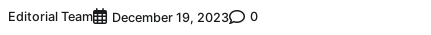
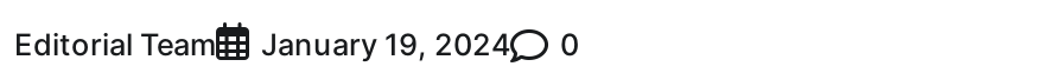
[8,9,258,24] Editorial Team December 19, 2023 0 -> [14,26,579,62] Editorial Team January 19, 2024 0

